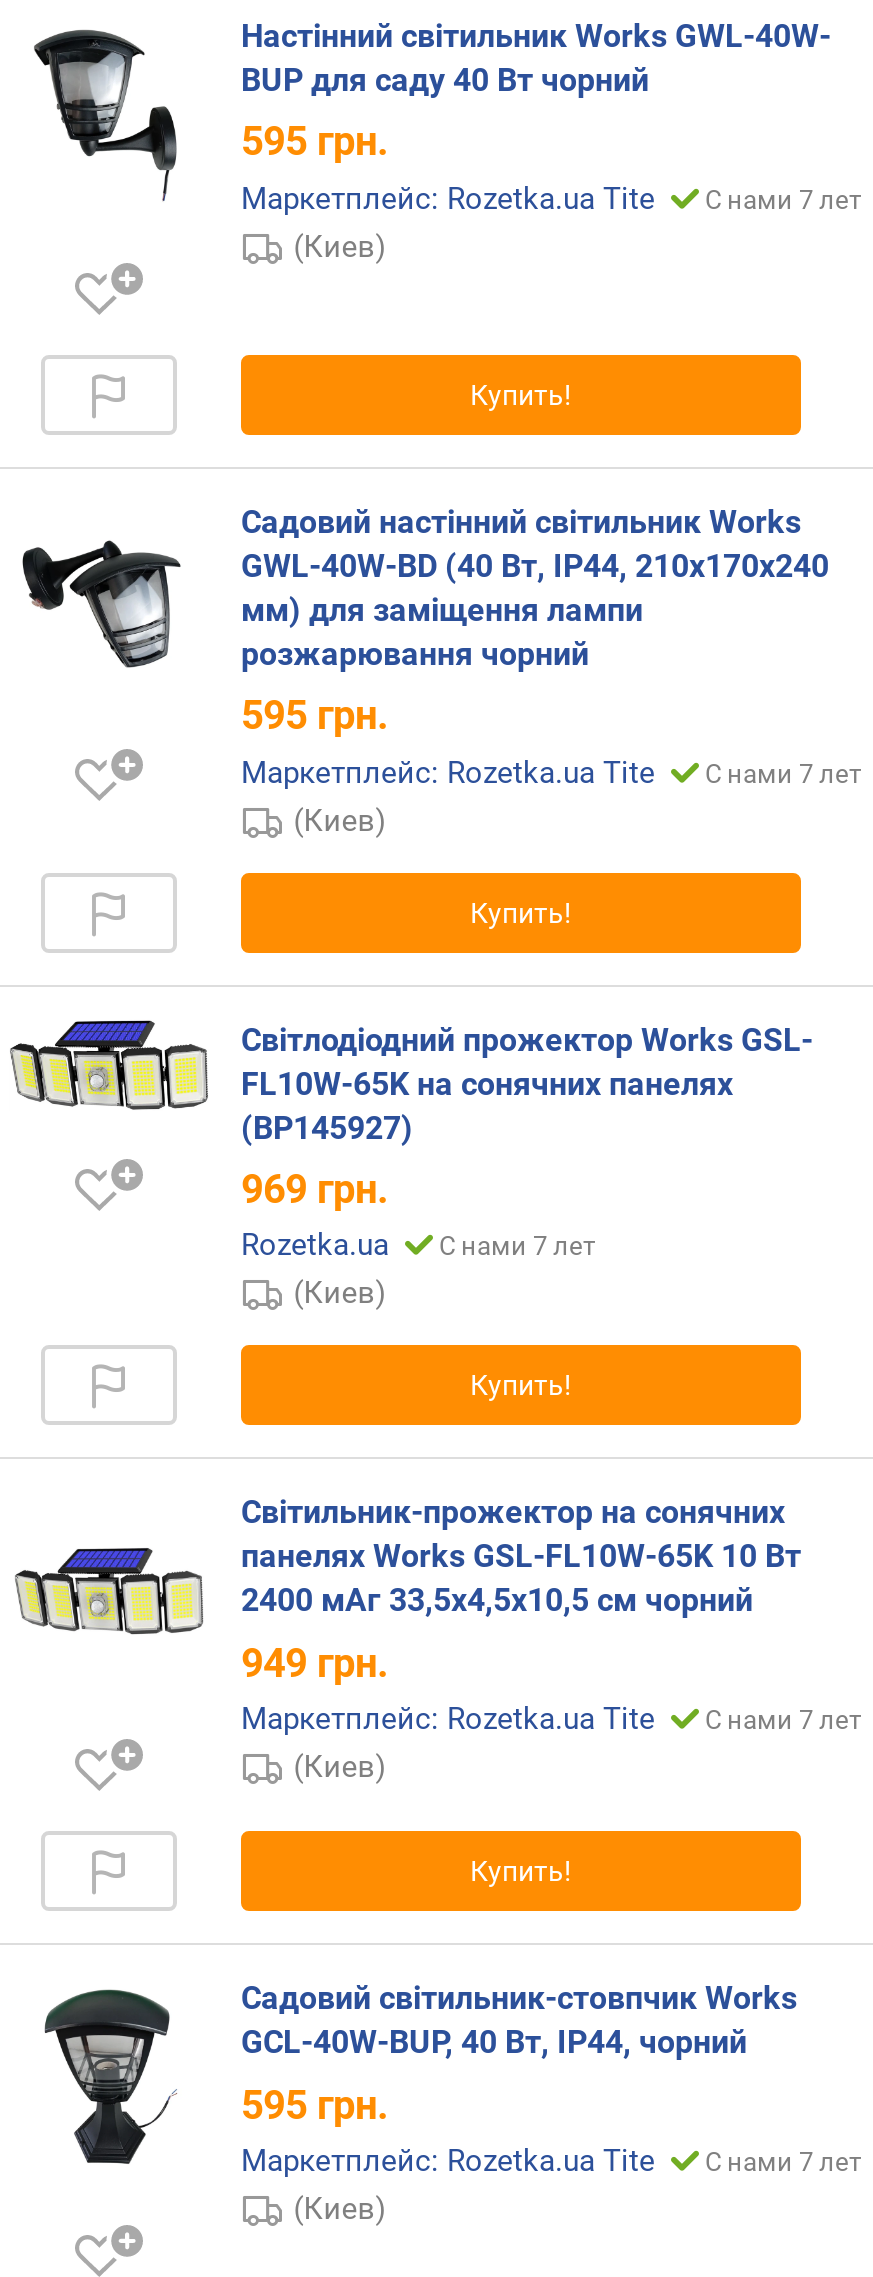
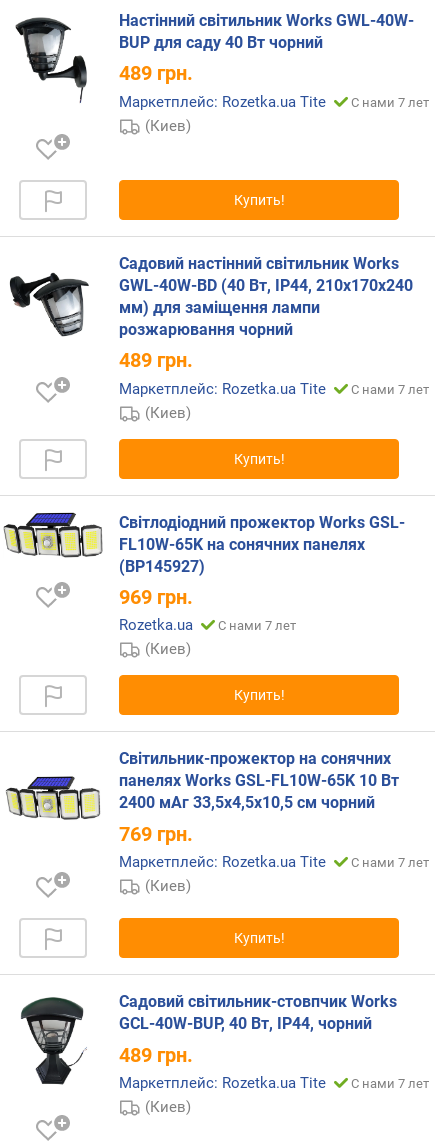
[241,118,389,166] 595 грн. -> [119,61,193,85] 489 грн.
[241,692,389,740] 595 грн. -> [119,348,193,372] 489 грн.
[241,1638,389,1686] 949 грн. -> [119,821,193,845] 769 грн.
[241,2080,389,2128] 595 грн. -> [119,1042,193,1066] 489 грн.

